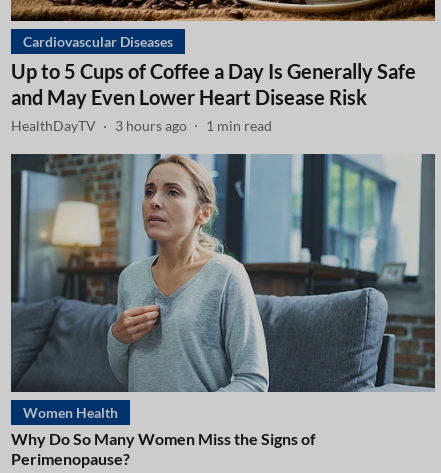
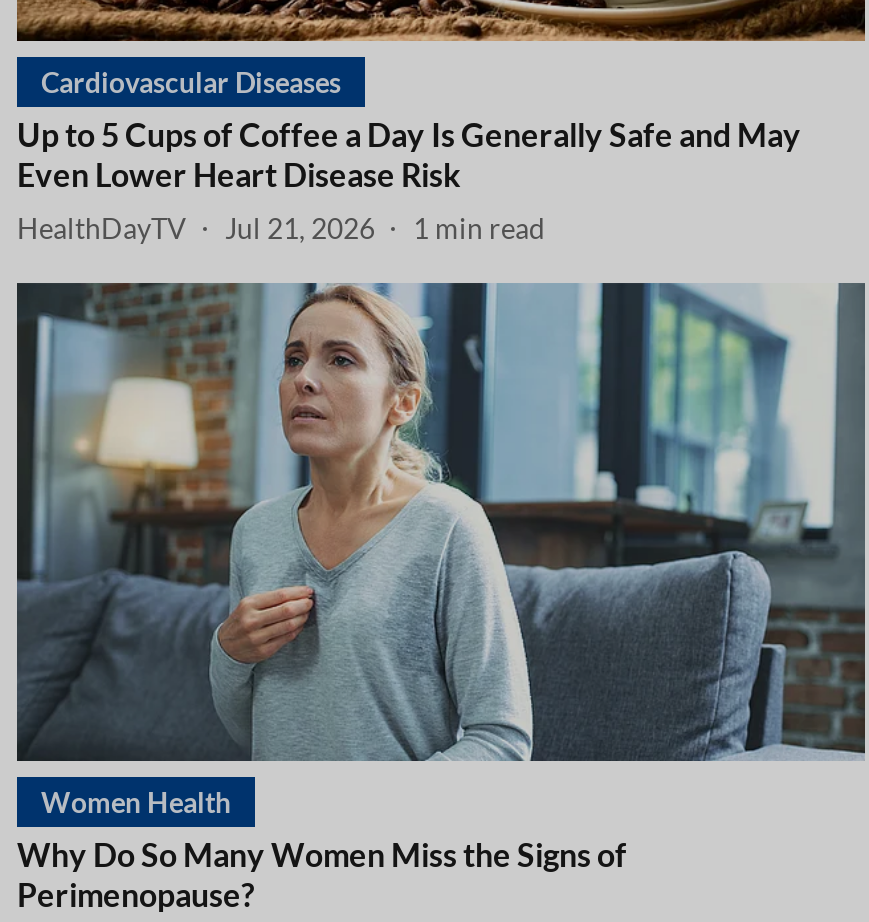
[11,117,272,134] HealthDayTV 3 hours ago 1 min read -> [17,210,545,244] HealthDayTV Jul 21, 2026 1 min read

